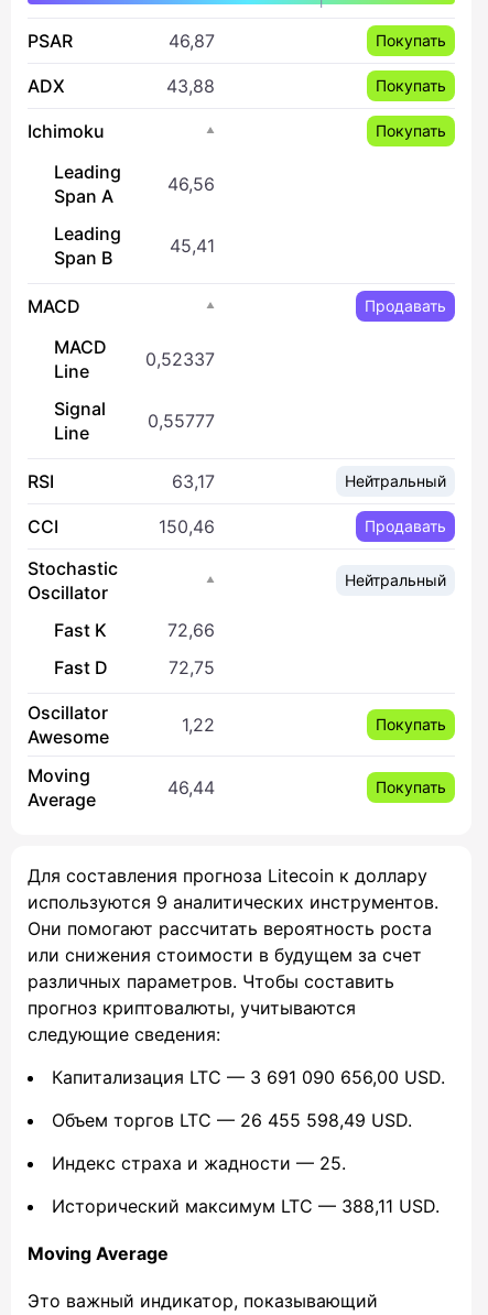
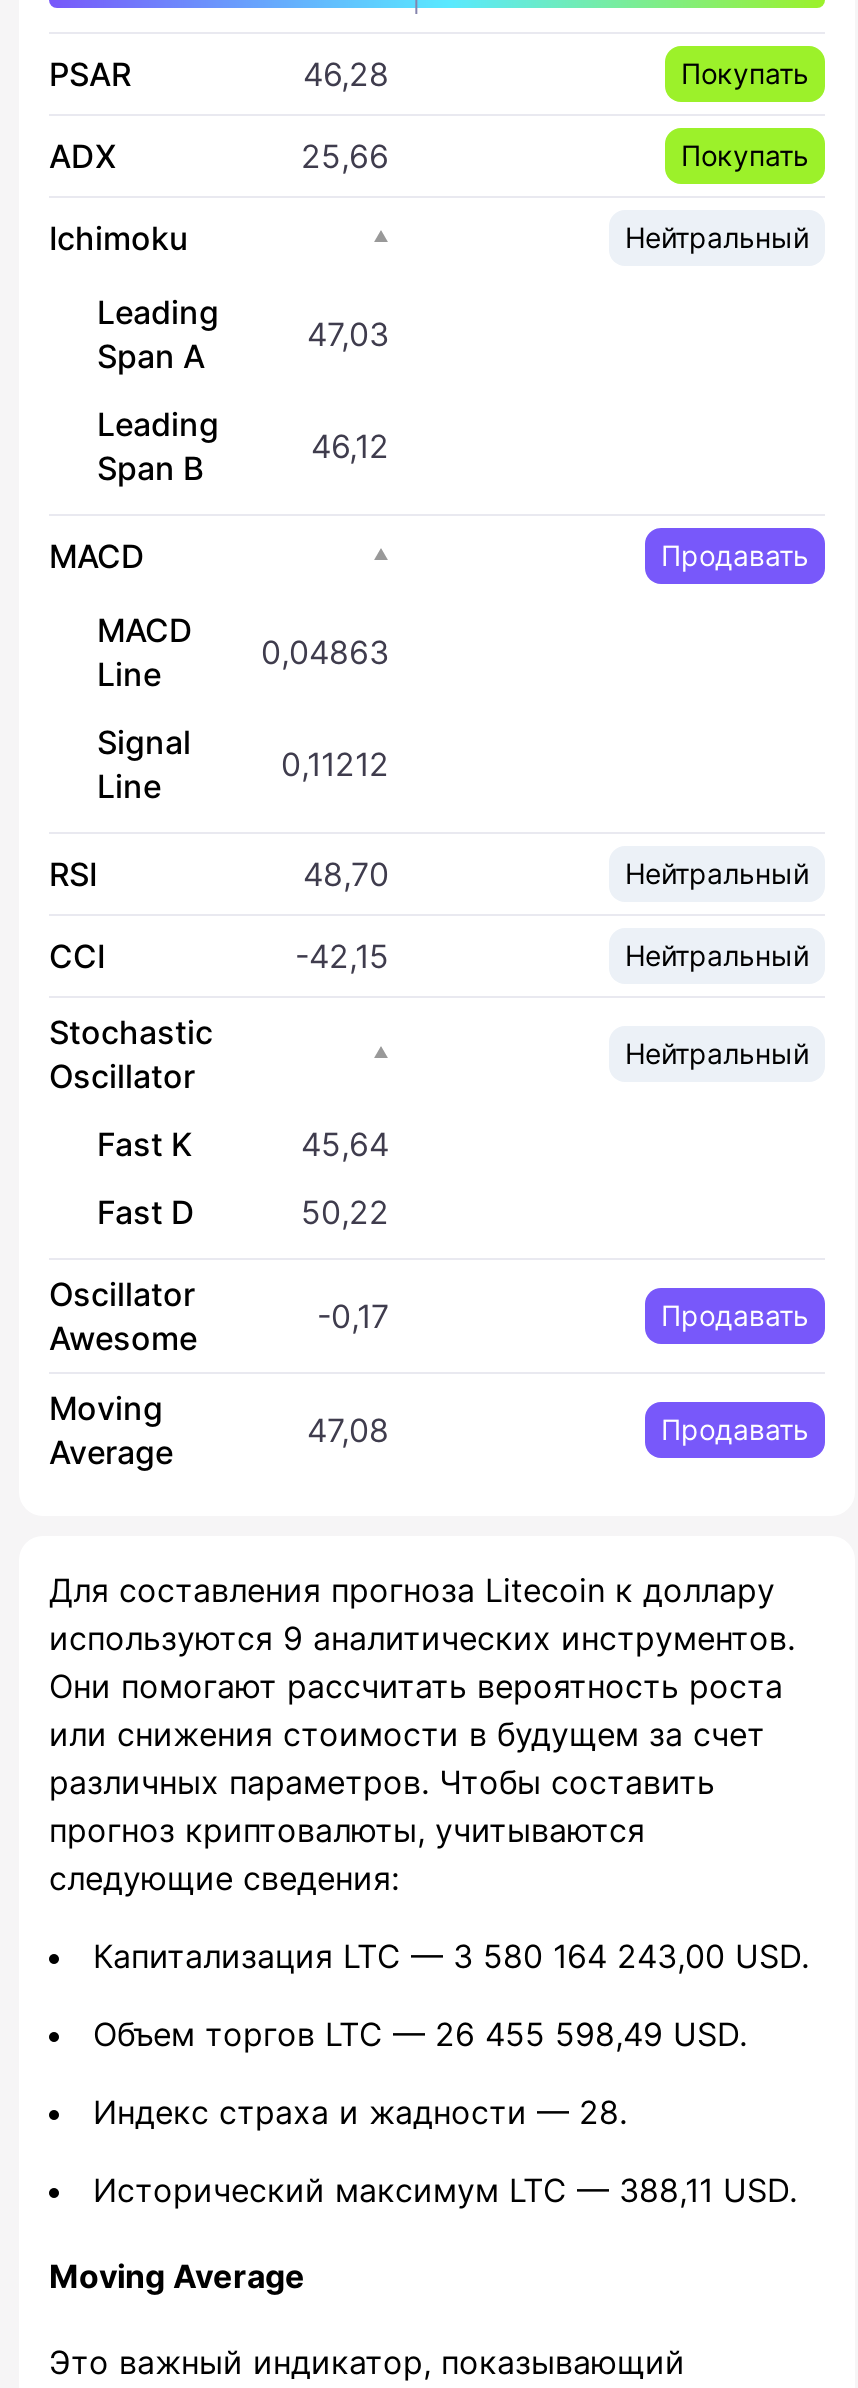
[169,29,215,51] 46,87 -> [303,53,389,93] 46,28
[166,74,215,96] 43,88 -> [301,135,389,175] 25,66
[376,121,446,139] Покупать -> [625,219,809,253] Нейтральный
[167,172,215,194] 46,56 -> [307,313,389,353] 47,03
[170,234,215,256] 45,41 -> [311,425,389,465] 46,12
[145,348,215,370] 0,52337 -> [261,631,389,671] 0,04863
[148,409,215,431] 0,55777 -> [281,743,389,783] 0,11212
[172,470,215,492] 63,17 -> [303,853,389,893] 48,70
[159,515,446,537] 150,46 | Продавать -> [295,935,809,975] -42,15 | Нейтральный
[167,619,215,641] 72,66 -> [301,1123,389,1163] 45,64
[169,656,215,678] 72,75 -> [301,1191,389,1231] 50,22
[182,713,446,735] 1,22 | Покупать -> [317,1295,809,1335] -0,17 | Продавать
[167,776,446,798] 46,44 | Покупать -> [307,1409,809,1449] 47,08 | Продавать
[52,1066,445,1088] Капитализация LTC — 3 691 090 656,00 USD. -> [93,1935,809,1975] Капитализация LTC — 3 580 164 243,00 USD.
[52,1152,346,1174] Индекс страха и жадности — 25. -> [93,2091,627,2131] Индекс страха и жадности — 28.

